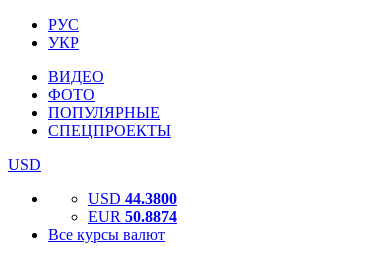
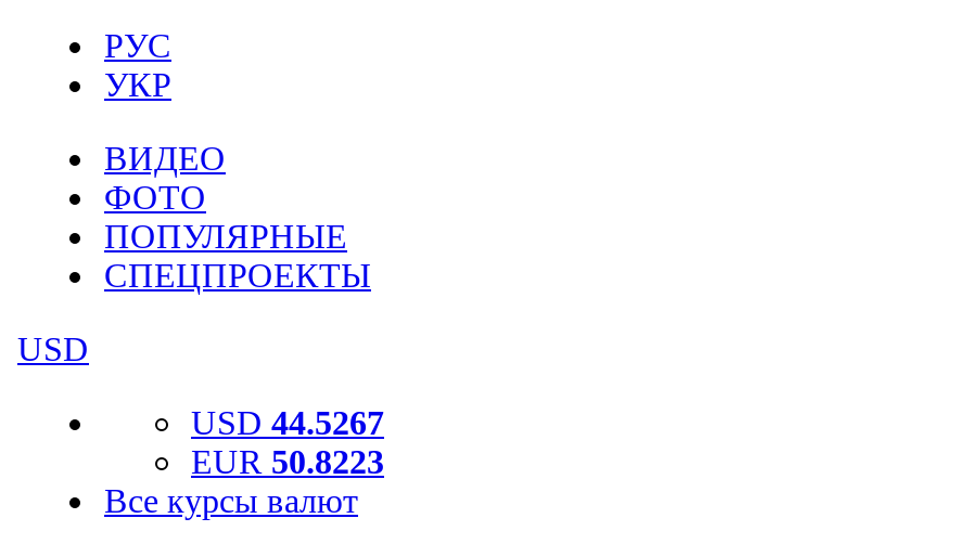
[88,190,177,207] USD 44.3800 -> [191,404,384,441] USD 44.5267
[88,208,177,225] EUR 50.8874 -> [191,443,384,480] EUR 50.8223

